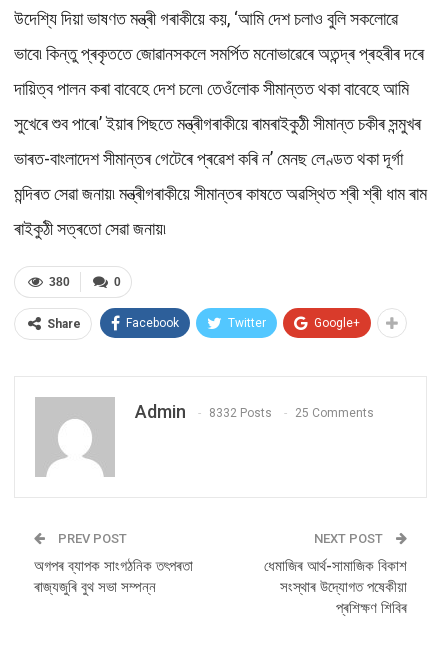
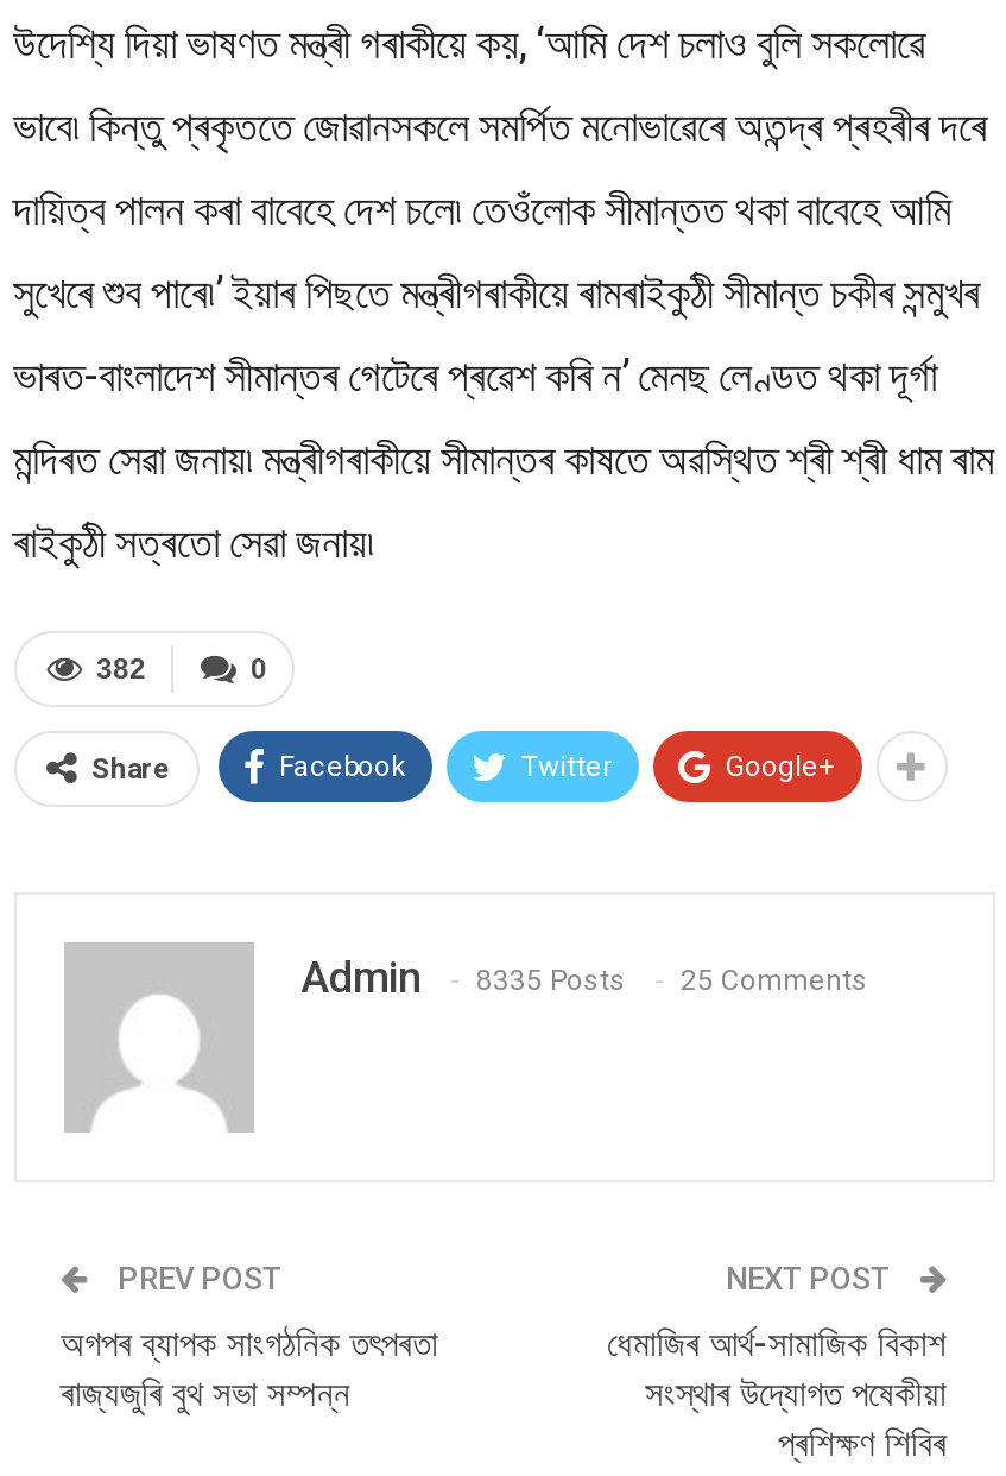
[48,275,69,289] 380 -> [96,652,146,685] 382
[134,401,373,422] Admin 8332 Posts 25 Comments -> [300,952,868,1002] Admin 8335 Posts 25 Comments

